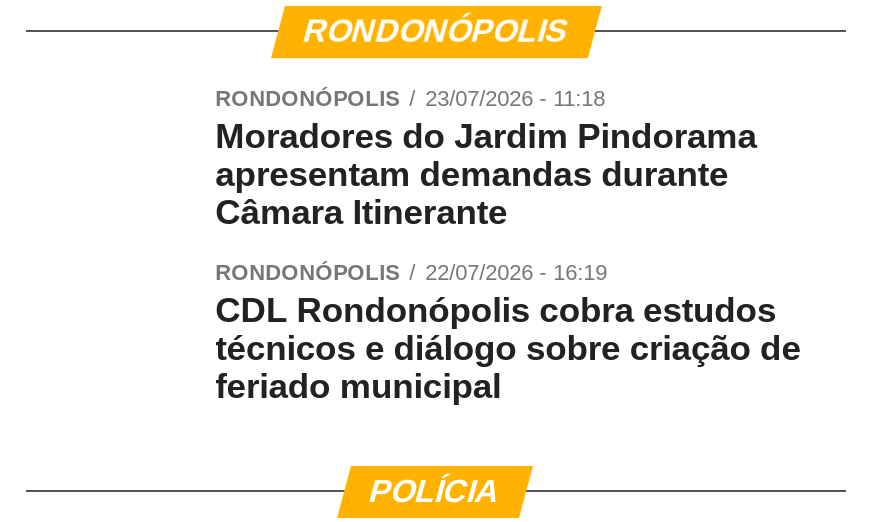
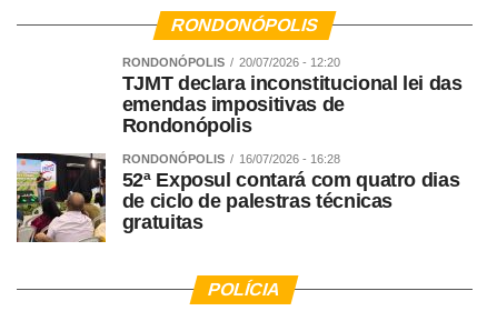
[215,86,757,232] 23/07/2026 - 11:18 | Moradores do Jardim Pindorama | apresentam demandas durante | Câmara Itinerante -> [122,56,462,137] 20/07/2026 - 12:20 | TJMT declara inconstitucional lei das | emendas impositivas de | Rondonópolis
none -> [16,152,107,243] [image]
[215,260,801,406] 22/07/2026 - 16:19 | CDL Rondonópolis cobra estudos | técnicos e diálogo sobre criação de | feriado municipal -> [122,152,460,233] 16/07/2026 - 16:28 | 52ª Exposul contará com quatro dias | de ciclo de palestras técnicas | gratuitas

